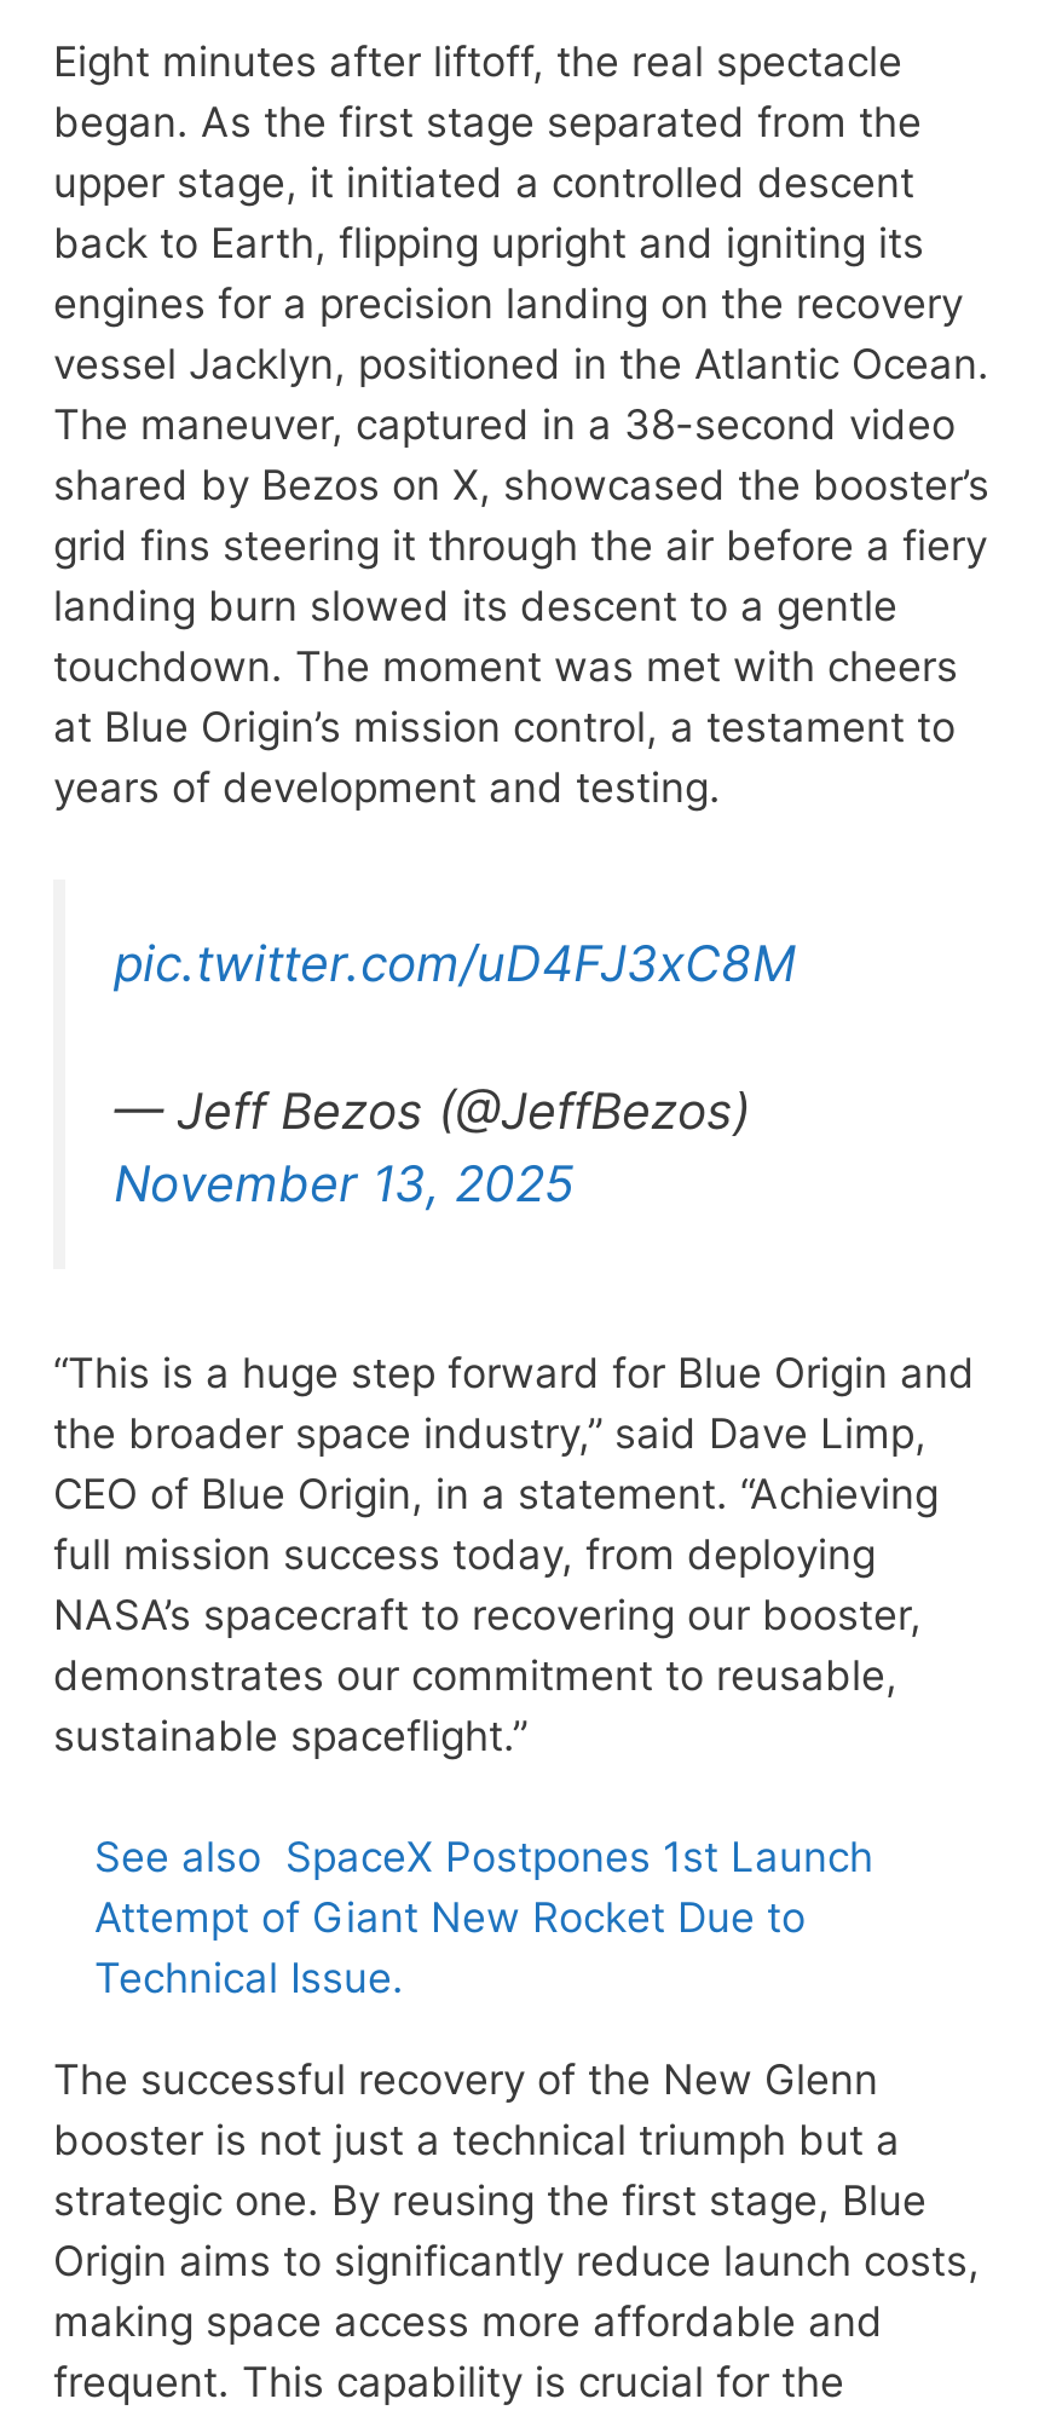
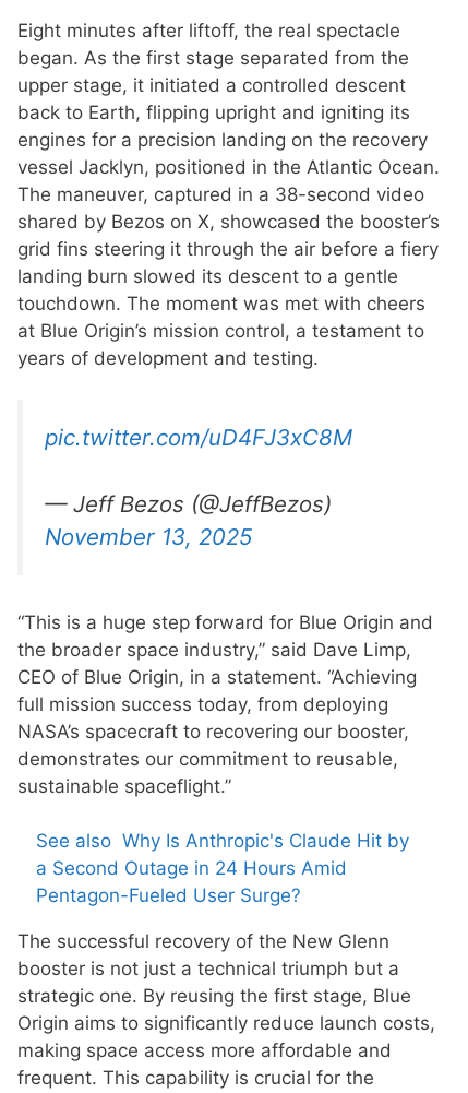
[94,1833,873,2002] See also SpaceX Postpones 1st Launch | Attempt of Giant New Rocket Due to | Technical Issue. -> [36,830,409,906] See also Why Is Anthropic's Claude Hit by | a Second Outage in 24 Hours Amid | Pentagon-Fueled User Surge?

